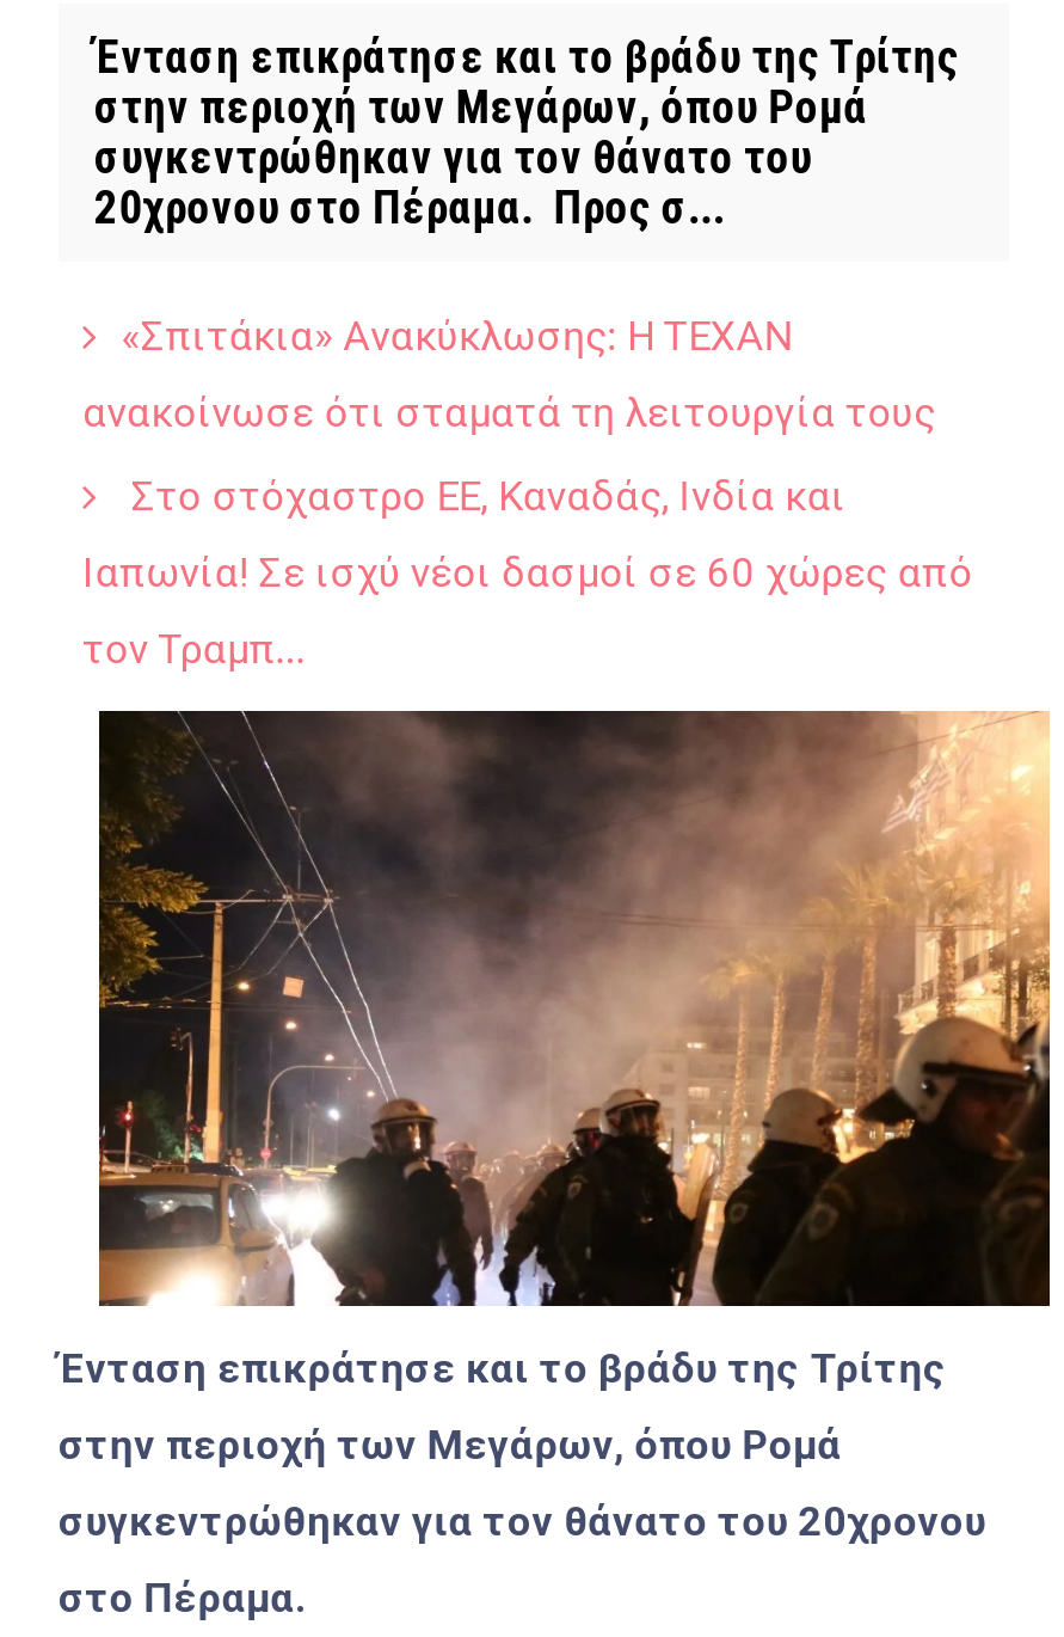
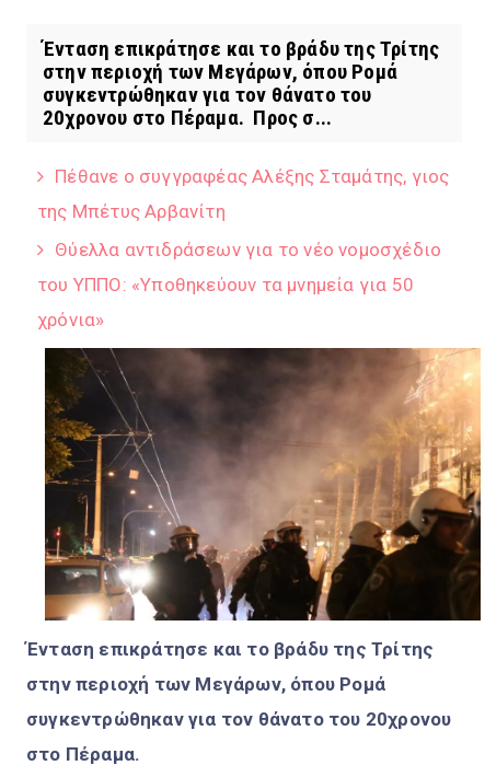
[121,311,790,359] «Σπιτάκια» Ανακύκλωσης: Η TEXAN -> [55,165,449,187] Πέθανε ο συγγραφέας Αλέξης Σταμάτης, γιος
[82,388,936,436] ανακοίνωσε ότι σταματά τη λειτουργία τους -> [37,200,225,222] της Μπέτυς Αρβανίτη
[121,472,846,519] Στο στόχαστρο ΕΕ, Καναδάς, Ινδία και -> [55,238,441,260] Θύελλα αντιδράσεων για το νέο νομοσχέδιο
[82,548,973,596] Ιαπωνία! Σε ισχύ νέοι δασμοί σε 60 χώρες από -> [37,273,414,295] του ΥΠΠΟ: «Υποθηκεύουν τα μνημεία για 50
[82,624,305,672] τον Τραμπ... -> [37,308,104,330] χρόνια»

